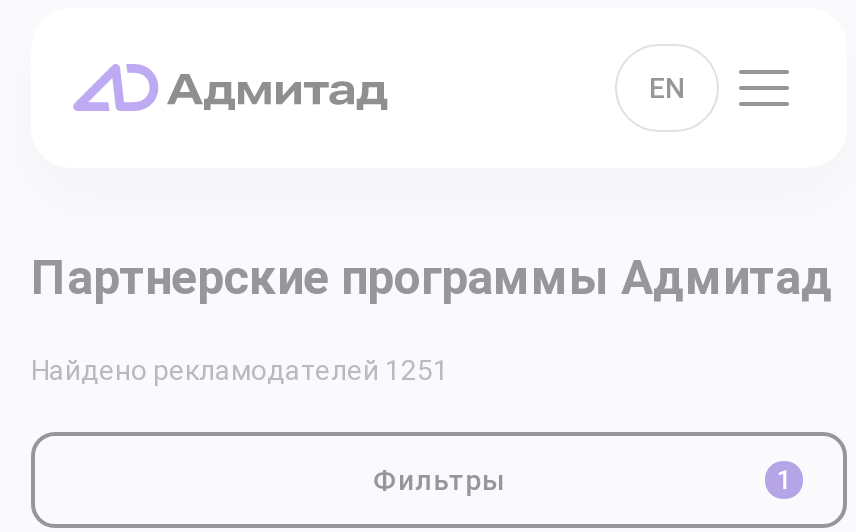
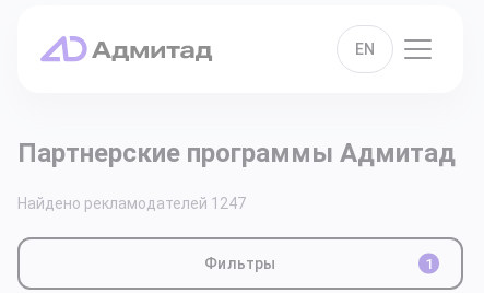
[31,354,449,386] Найдено рекламодателей 1251 -> [17,195,246,212] Найдено рекламодателей 1247

